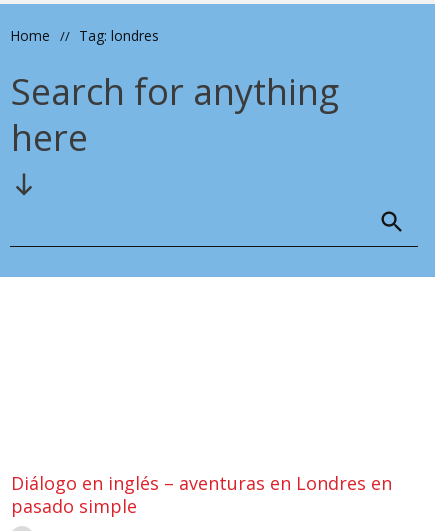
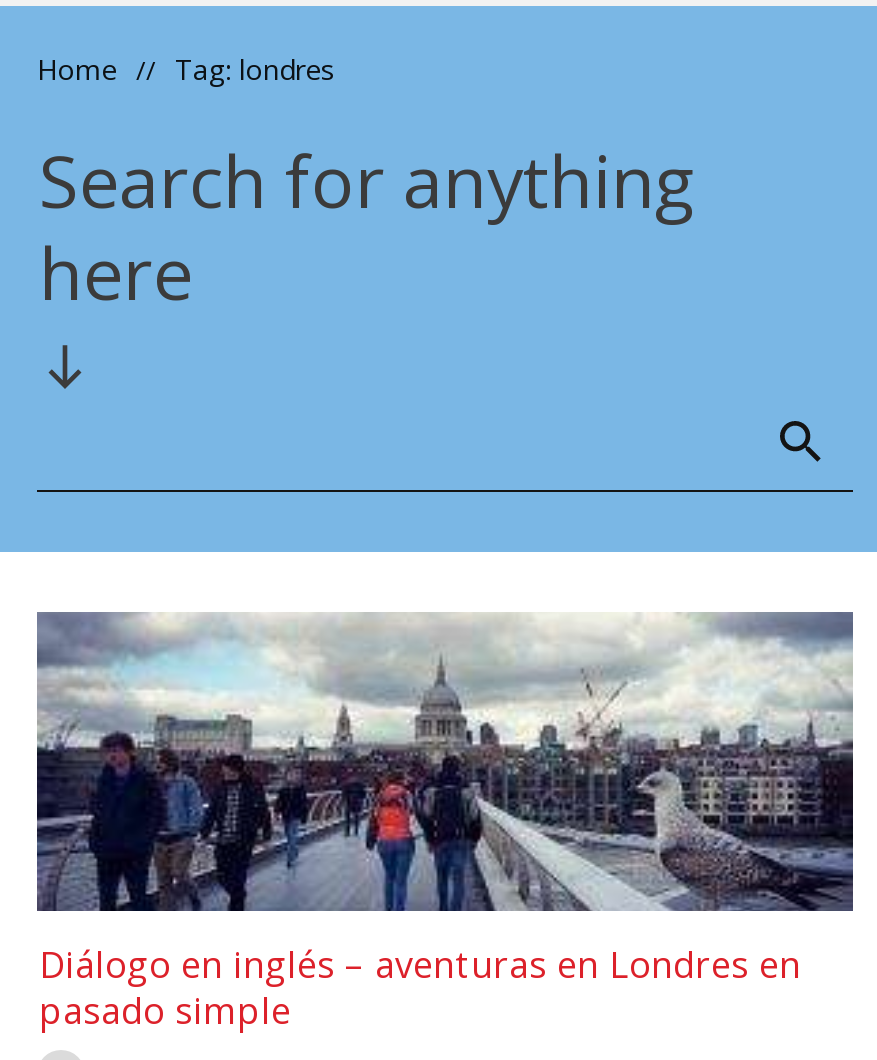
none -> [35,610,855,914] [image]

